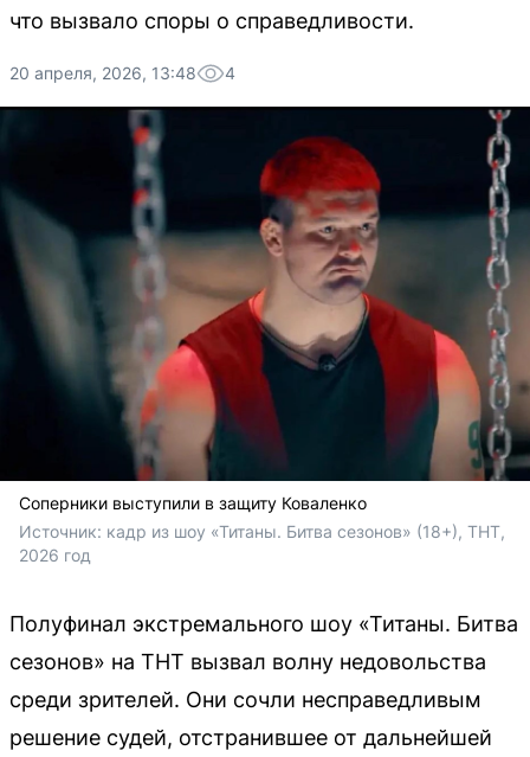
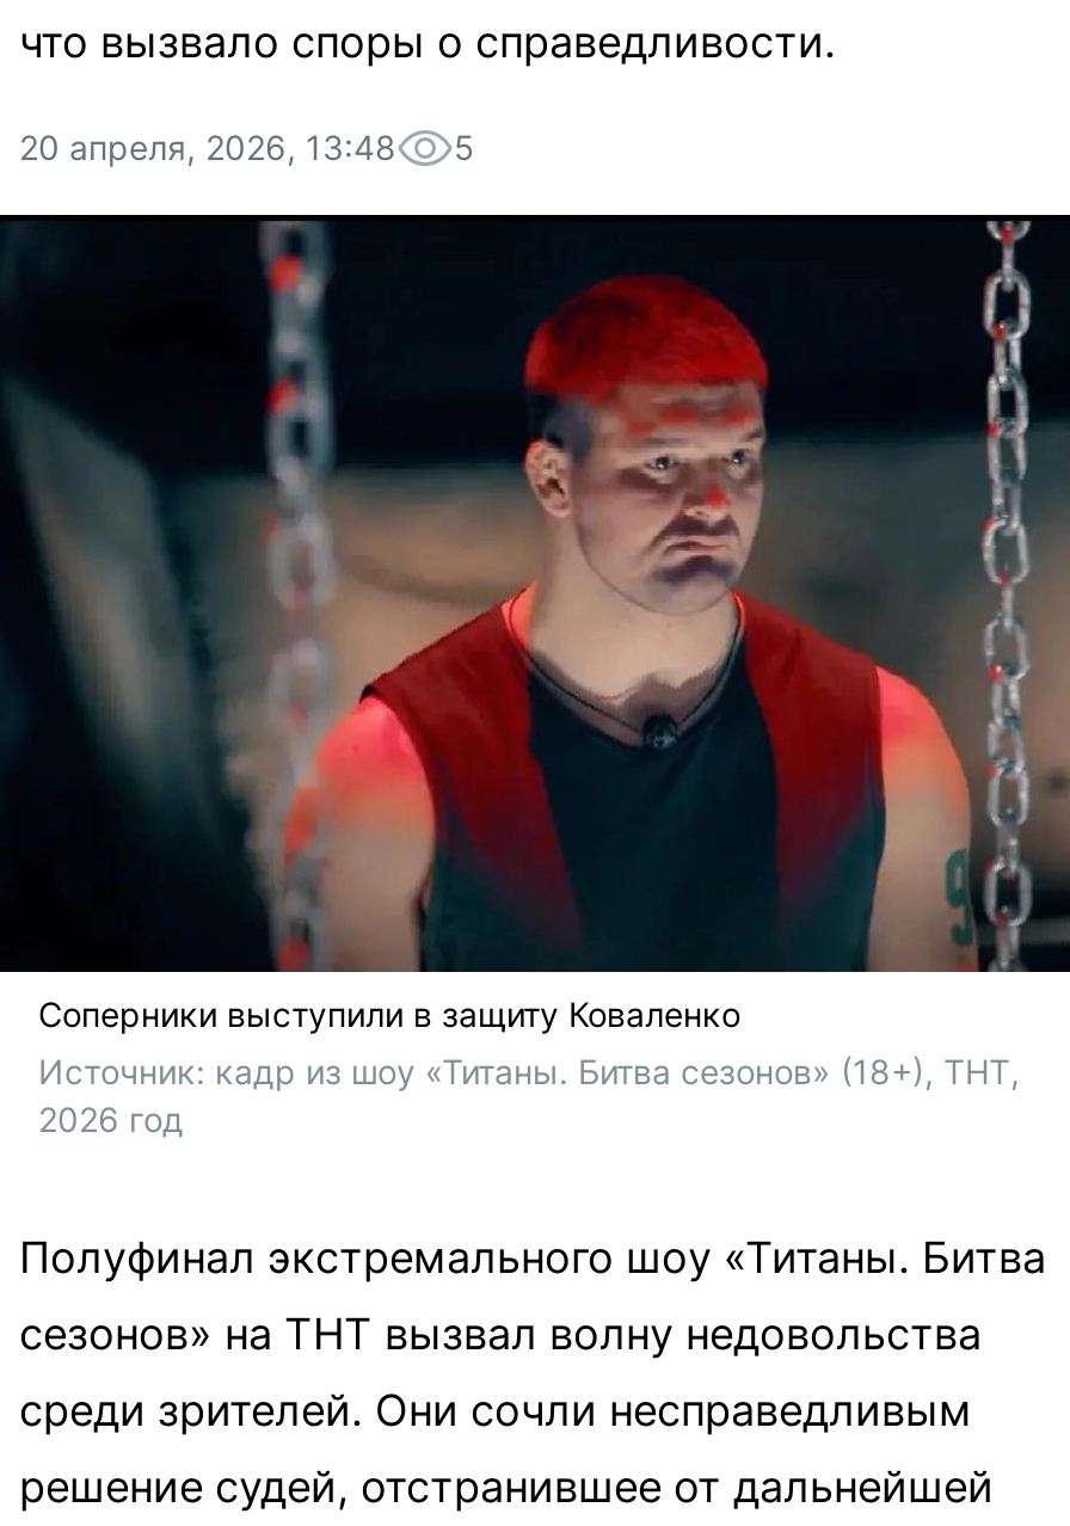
[9,63,235,83] 20 апреля, 2026, 13:48 4 -> [19,127,475,167] 20 апреля, 2026, 13:48 5

